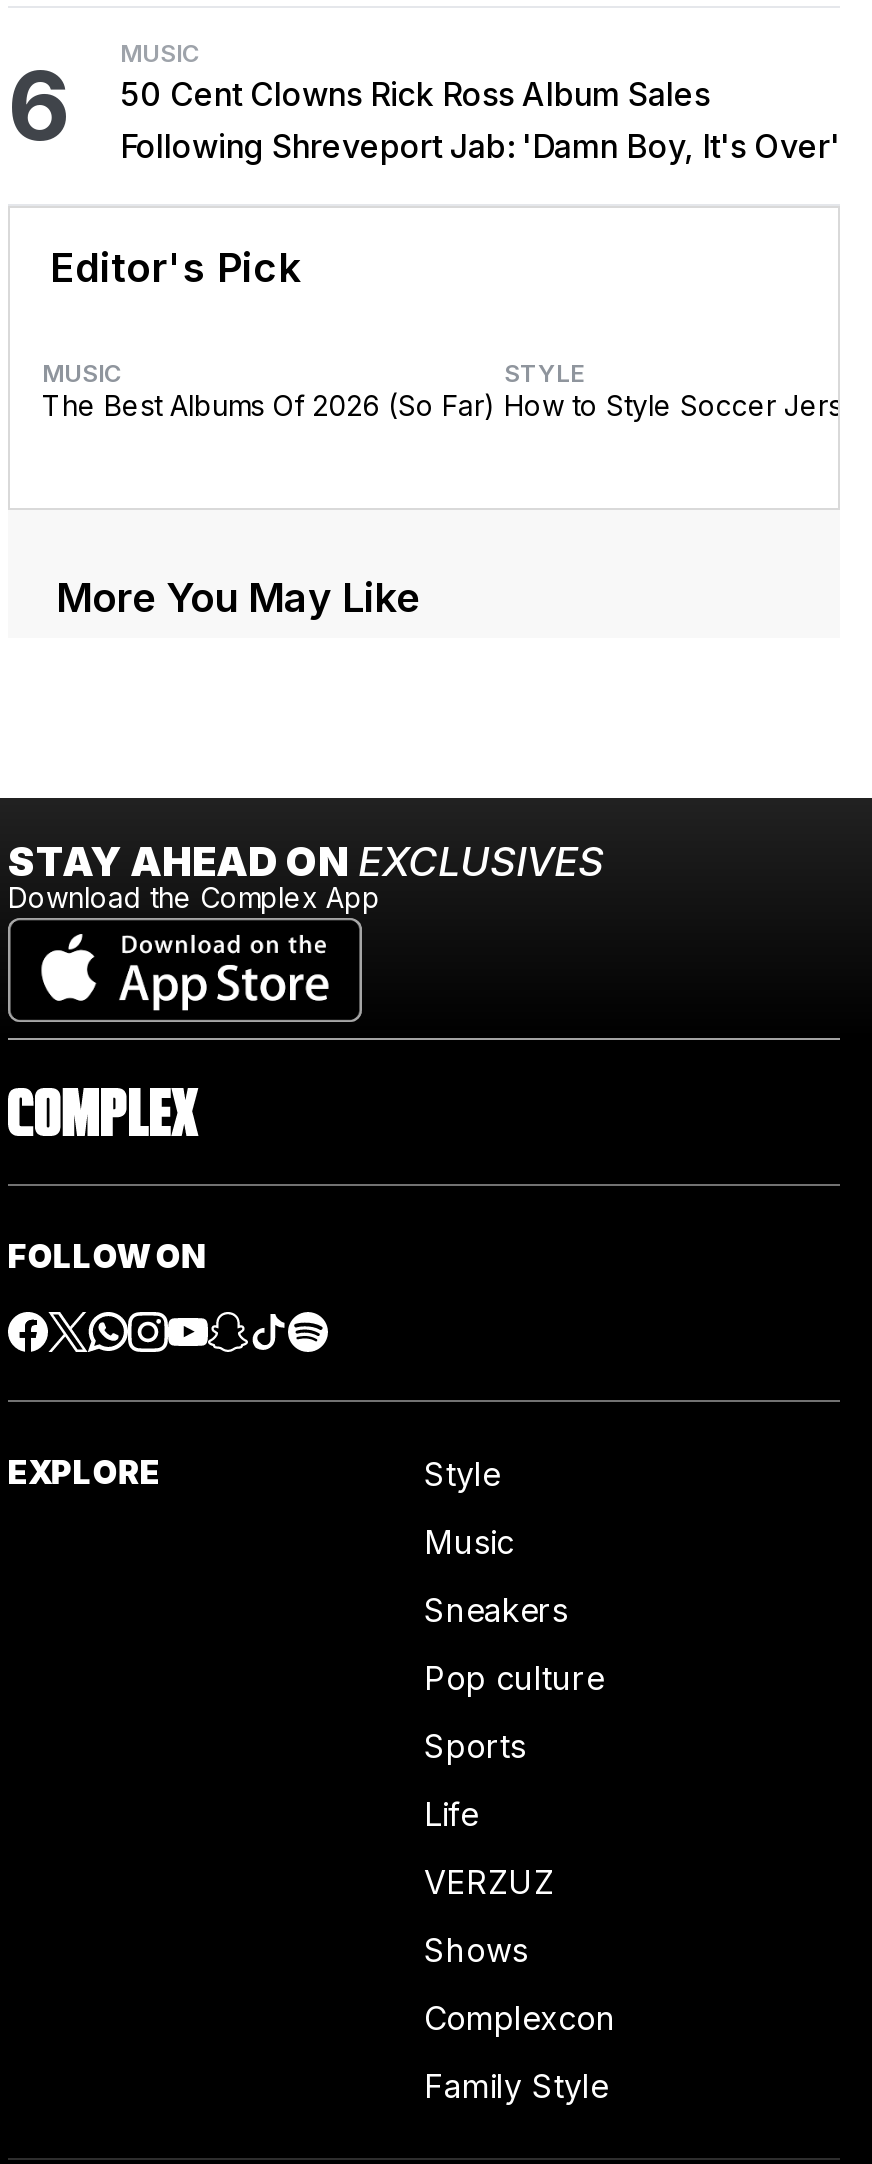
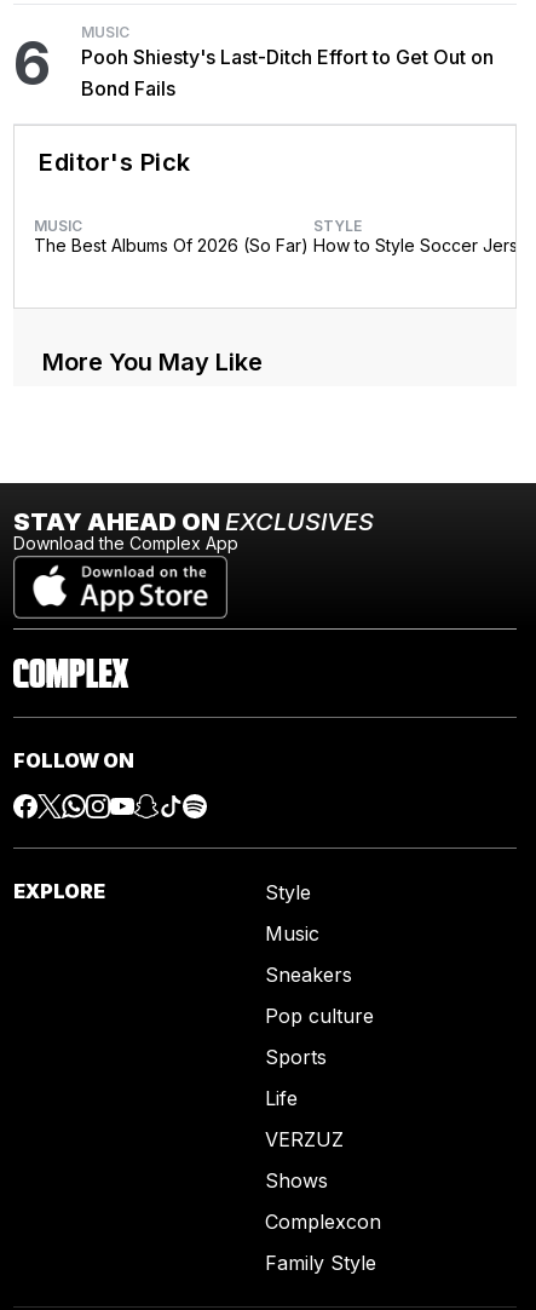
[120,75,840,167] 50 Cent Clowns Rick Ross Album Sales | Following Shreveport Jab: 'Damn Boy, It's Over' -> [81,45,494,101] Pooh Shiesty's Last-Ditch Effort to Get Out on | Bond Fails

